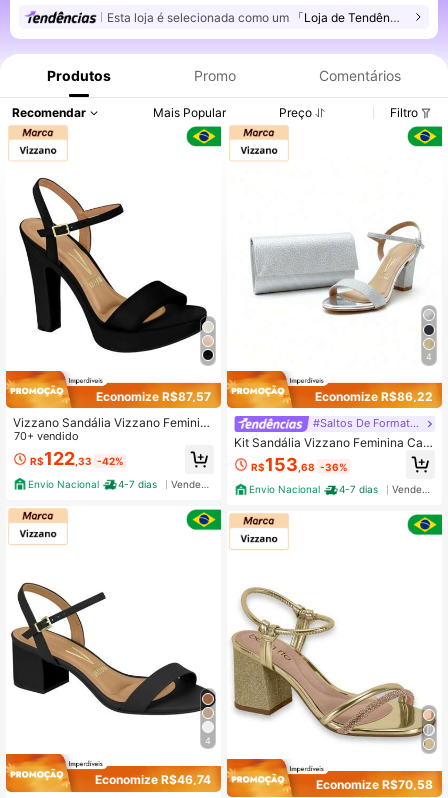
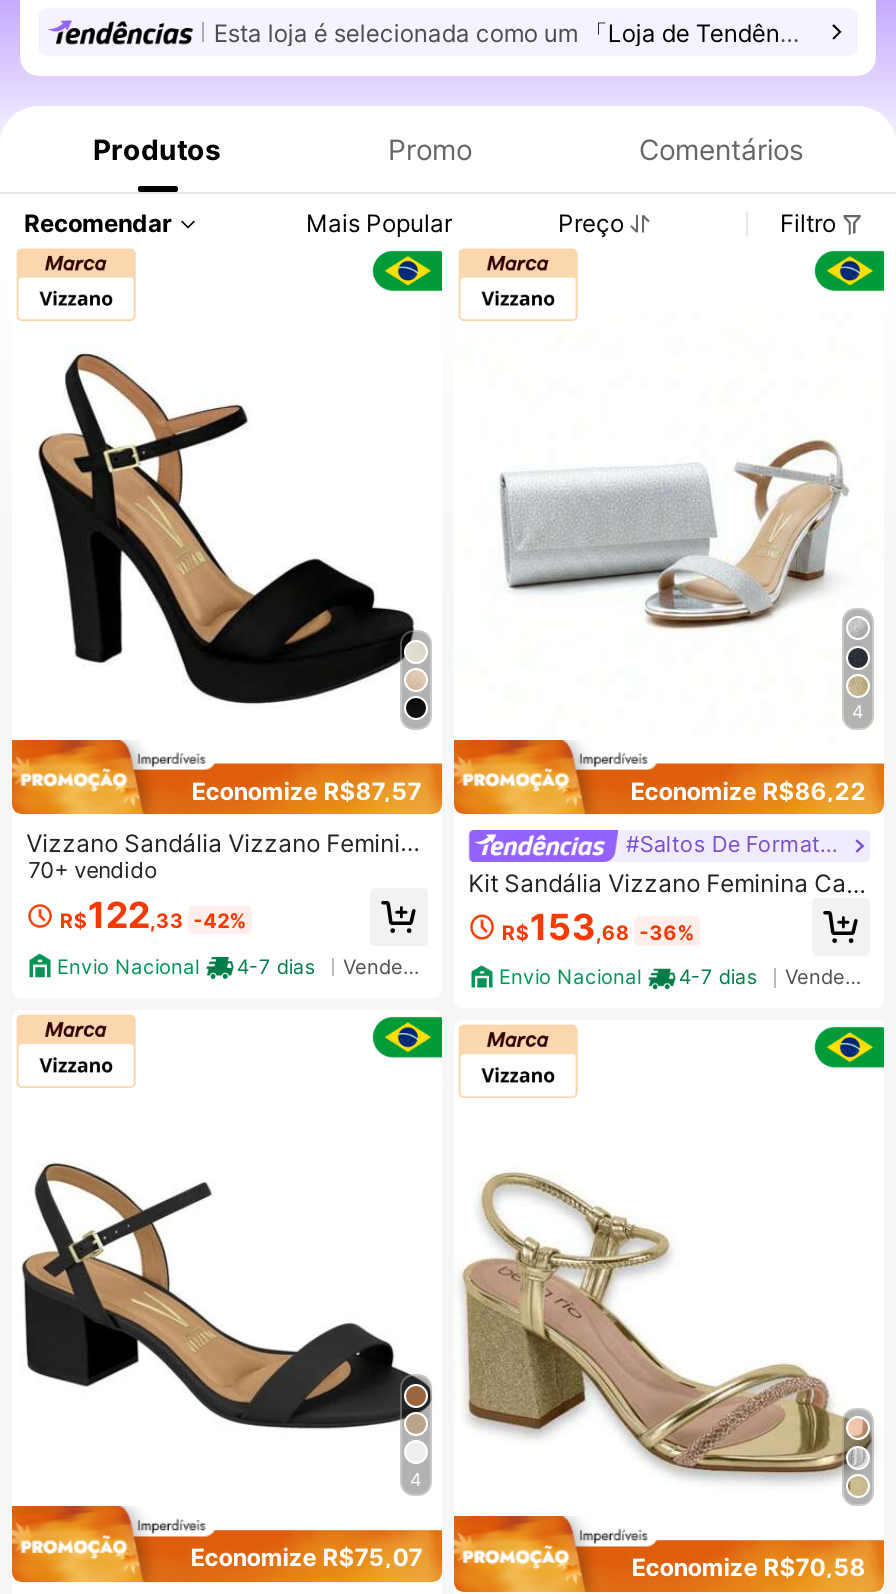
[95,772,211,787] Economize R$46,74 -> [190,1542,422,1572] Economize R$75,07

